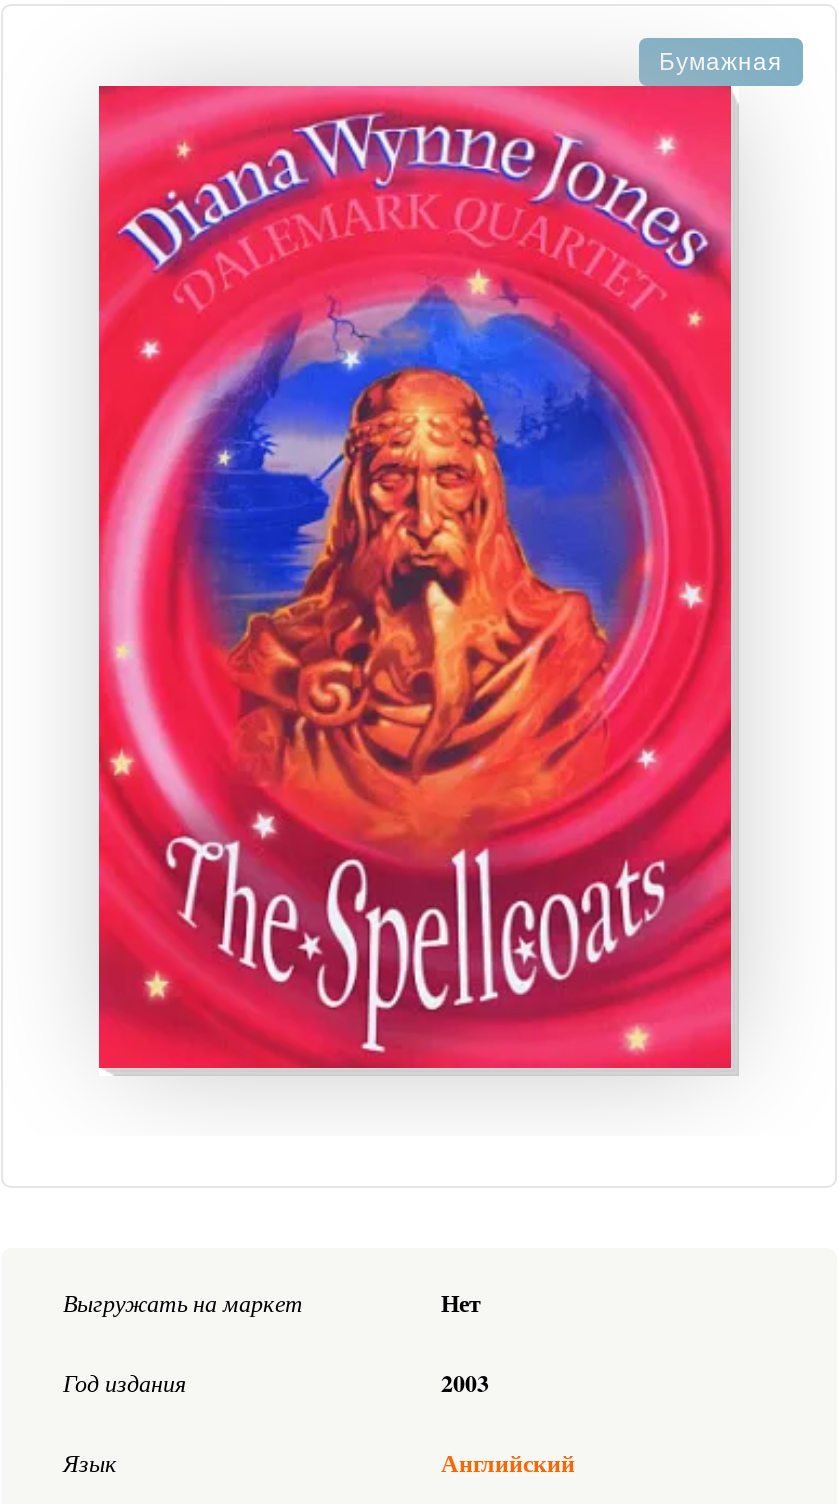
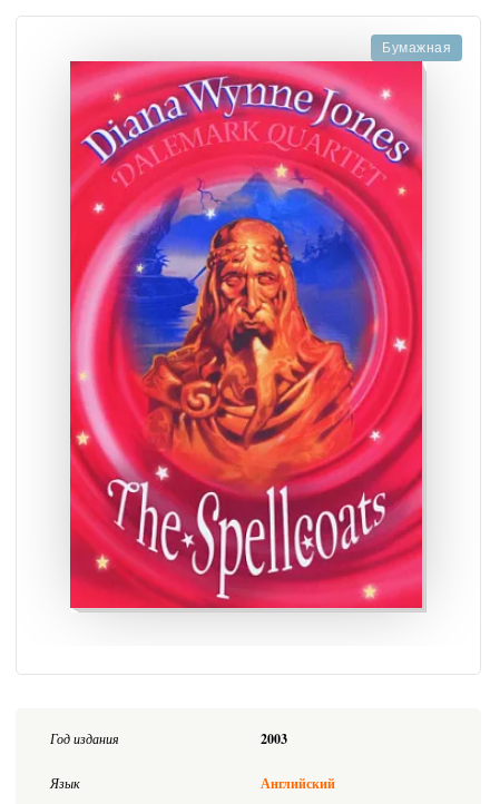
[63,1286,481,1320] Выгружать на маркет | Нет -> none

